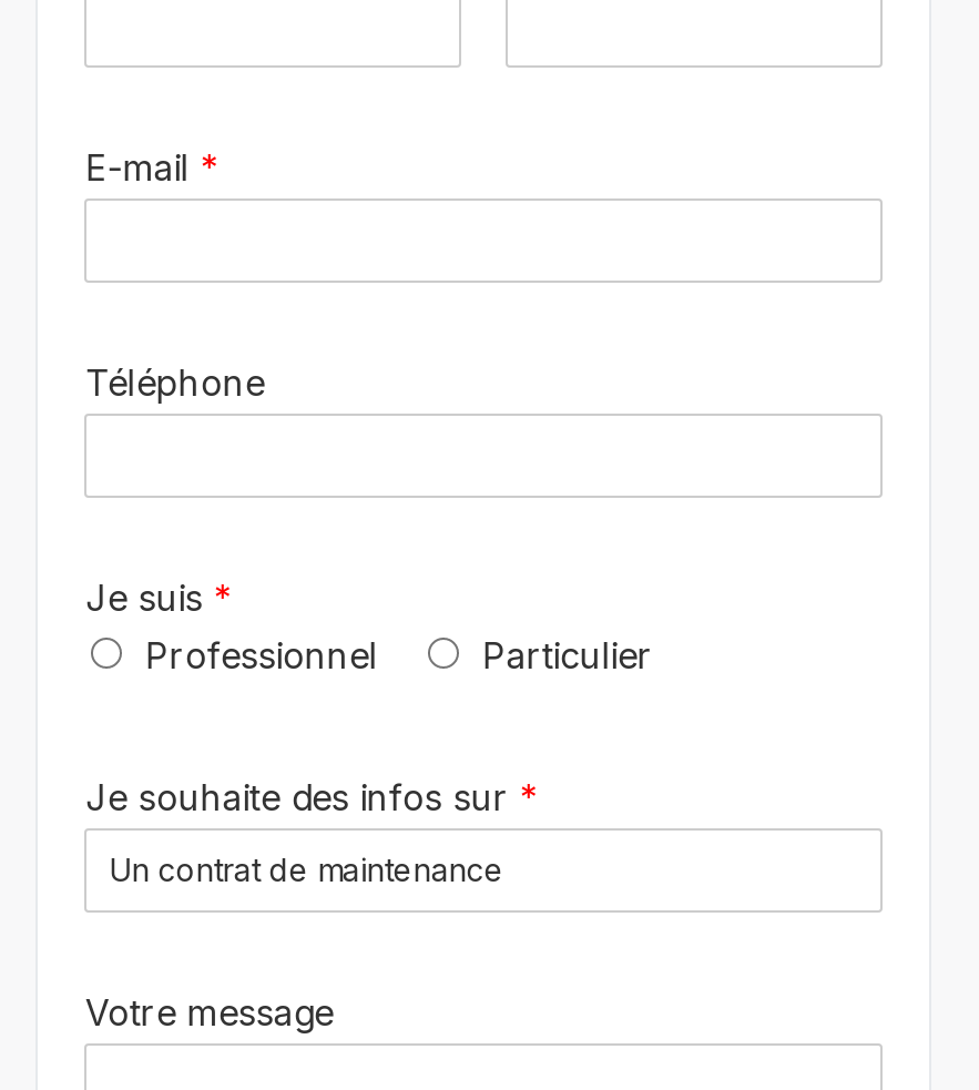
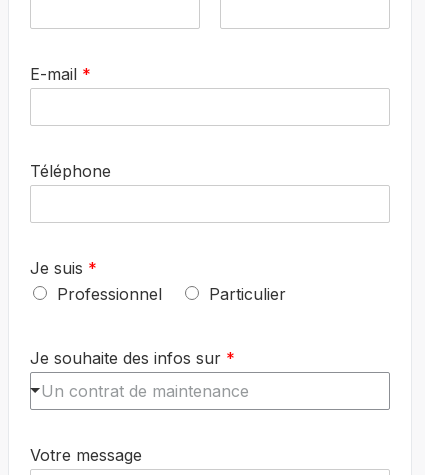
none -> [41,381,249,401] Un contrat de maintenance

